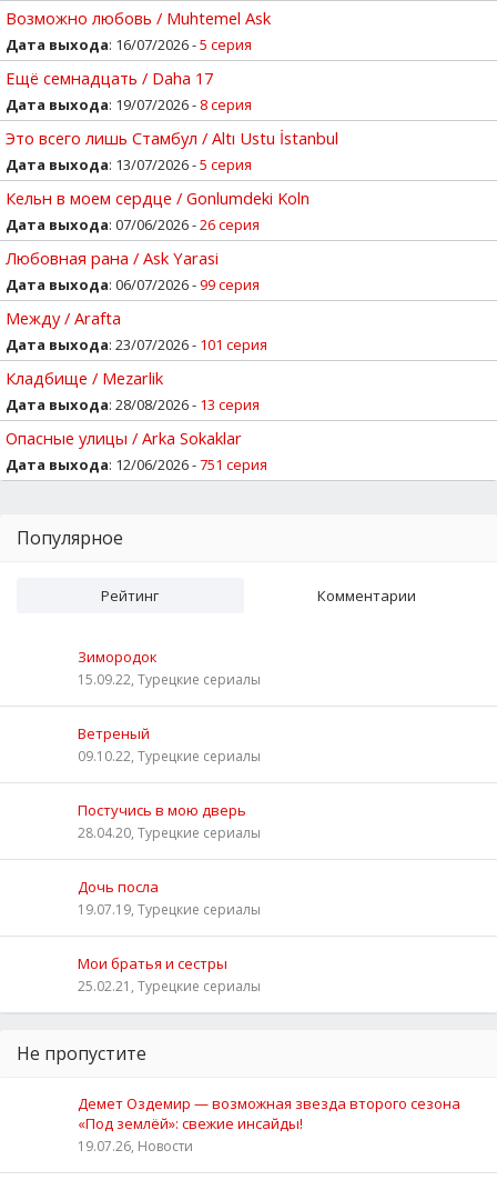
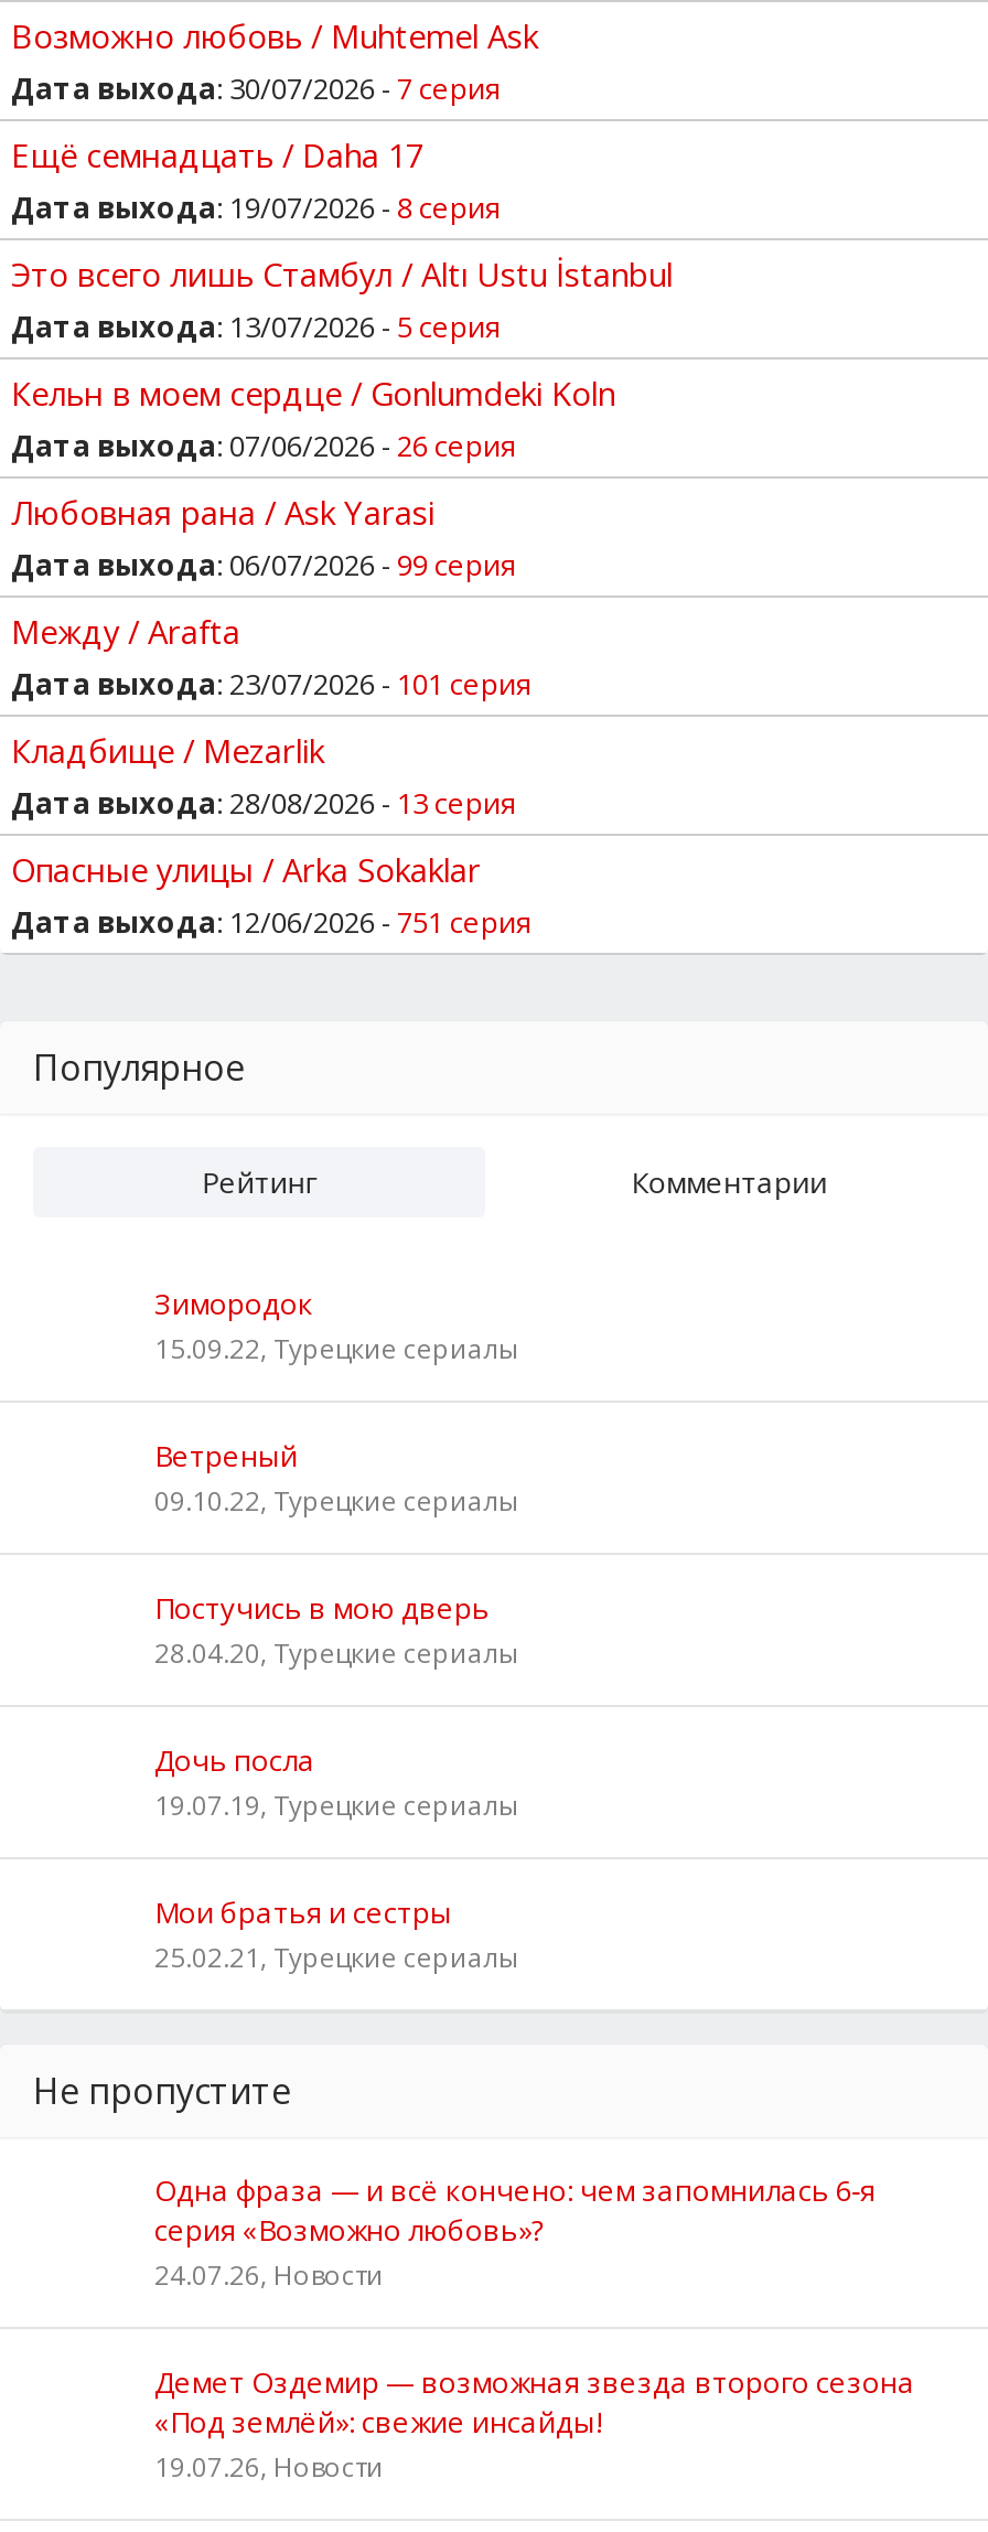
[6,34,252,54] Дата выхода: 16/07/2026 - 5 серия -> [11,68,501,108] Дата выхода: 30/07/2026 - 7 серия
none -> [154,2170,876,2294] Одна фраза — и всё кончено: чем запомнилась 6‑я | серия «Возможно любовь»? | 24.07.26, Новости

